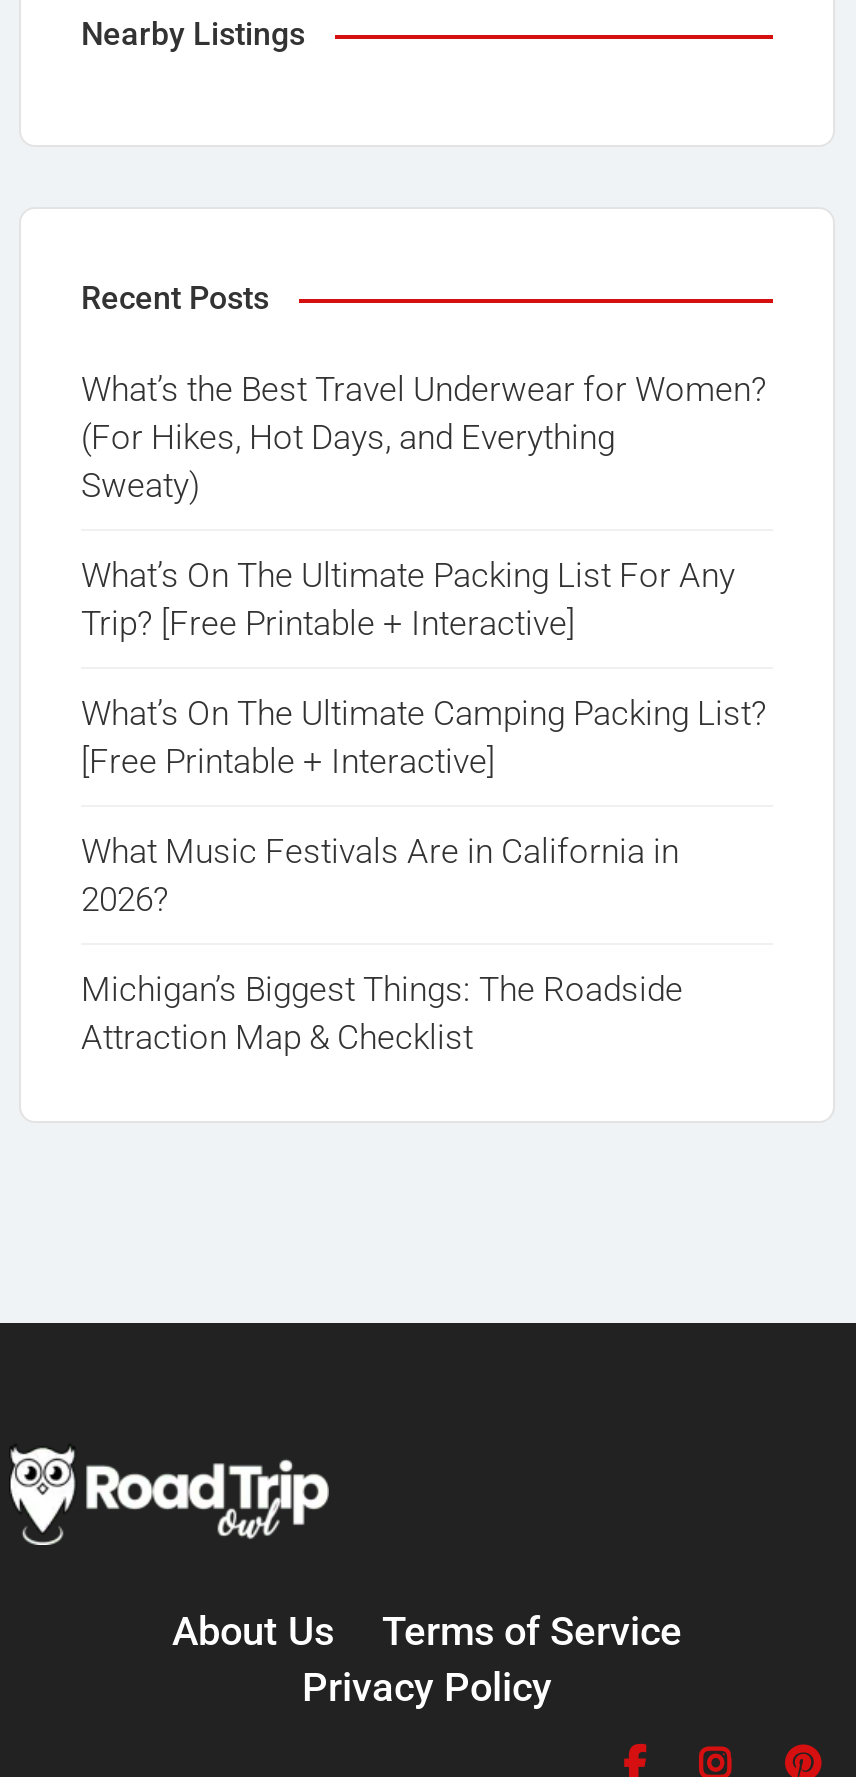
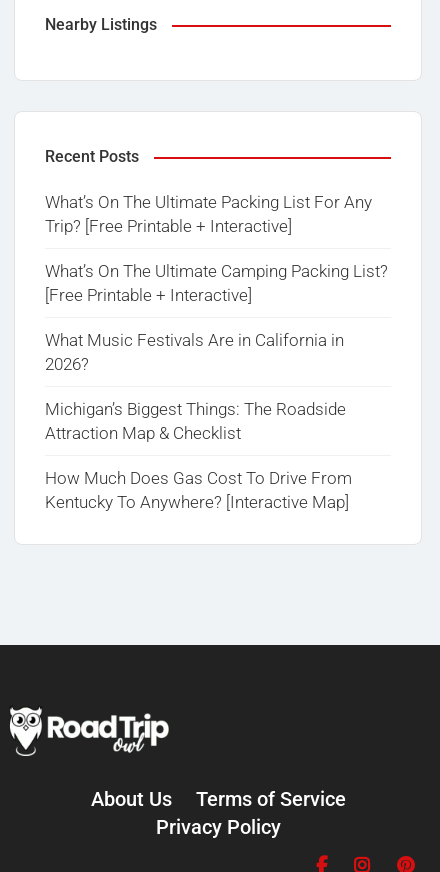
[81,370,767,506] What’s the Best Travel Underwear for Women? | (For Hikes, Hot Days, and Everything | Sweaty) -> none
moved [81,556,767,1058] -> [45,192,388,443]: What’s On The Ultimate Packing List For Any | Trip? [Free Printable + Interactive] | What’s On The Ultimate Camping Packing List? | [Free Printable + Interactive] | What Music Festivals Are in California in | 2026? | Michigan’s Biggest Things: The Roadside | Attraction Map & Checklist
none -> [45,468,352,512] How Much Does Gas Cost To Drive From | Kentucky To Anywhere? [Interactive Map]

